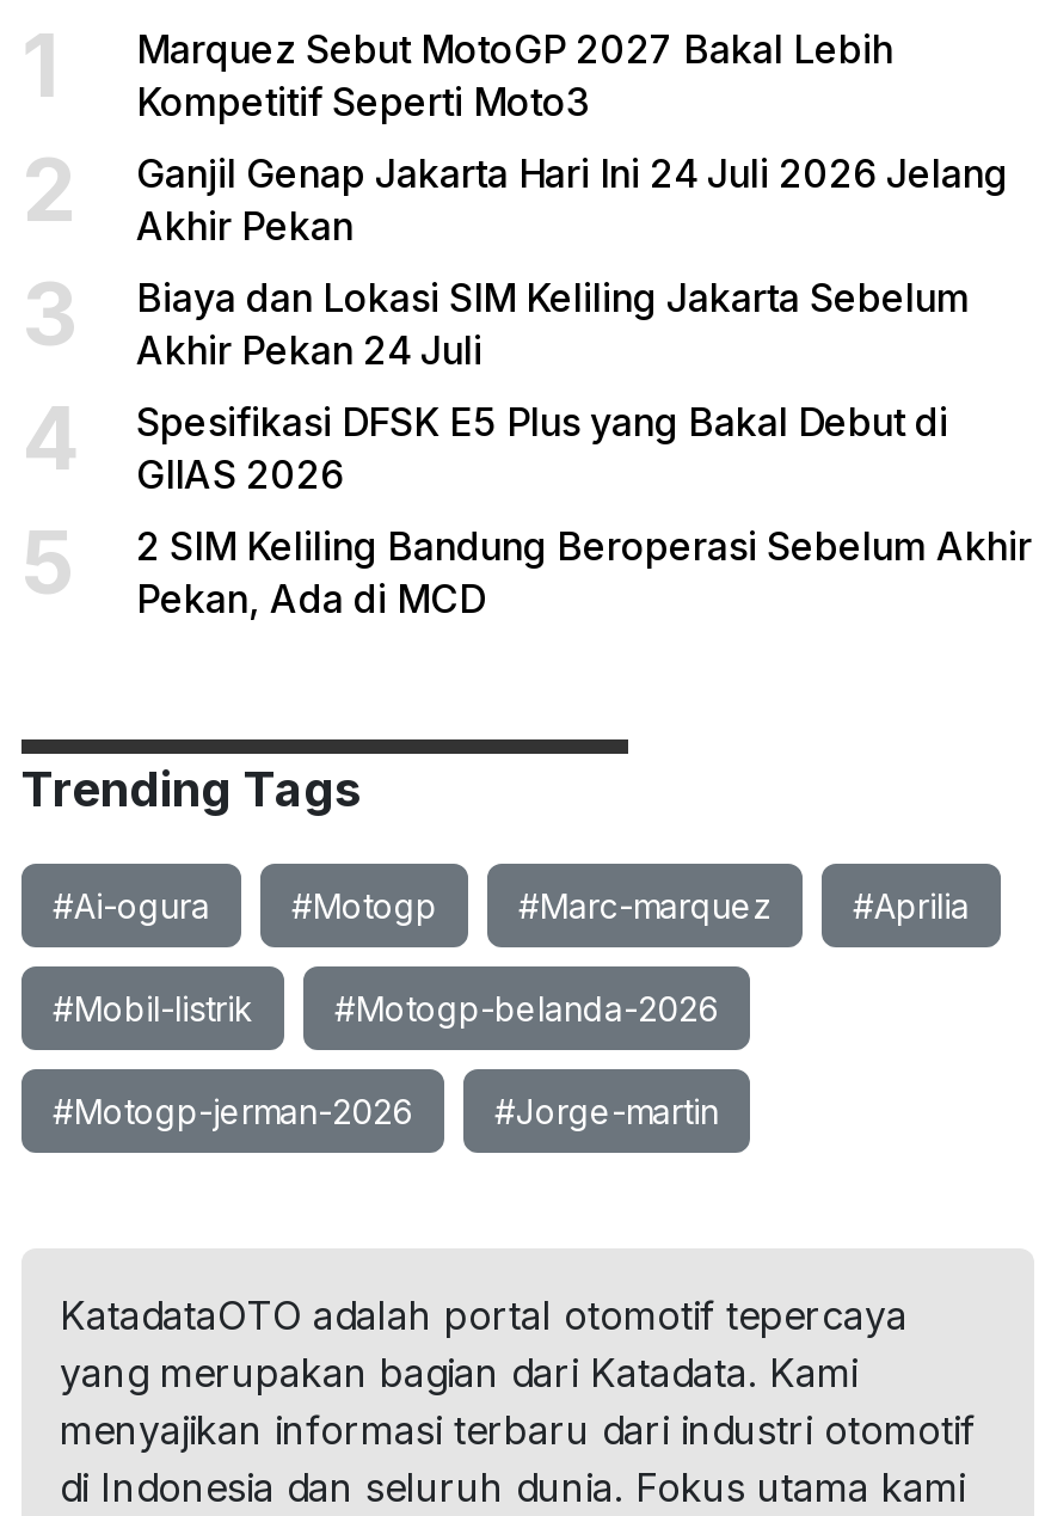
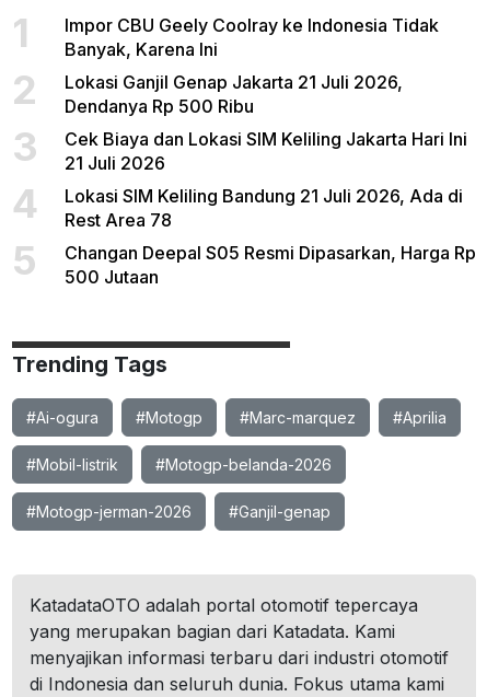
[136,25,893,125] Marquez Sebut MotoGP 2027 Bakal Lebih | Kompetitif Seperti Moto3 -> [65,14,439,60] Impor CBU Geely Coolray ke Indonesia Tidak | Banyak, Karena Ini
[136,149,1008,250] Ganjil Genap Jakarta Hari Ini 24 Juli 2026 Jelang | Akhir Pekan -> [65,71,403,117] Lokasi Ganjil Genap Jakarta 21 Juli 2026, | Dendanya Rp 500 Ribu
[136,274,970,374] Biaya dan Lokasi SIM Keliling Jakarta Sebelum | Akhir Pekan 24 Juli -> [65,128,467,174] Cek Biaya dan Lokasi SIM Keliling Jakarta Hari Ini | 21 Juli 2026
[136,398,948,498] Spesifikasi DFSK E5 Plus yang Bakal Debut di | GIIAS 2026 -> [65,185,463,231] Lokasi SIM Keliling Bandung 21 Juli 2026, Ada di | Rest Area 78
[136,522,1032,622] 2 SIM Keliling Bandung Beroperasi Sebelum Akhir | Pekan, Ada di MCD -> [65,242,476,288] Changan Deepal S05 Resmi Dipasarkan, Harga Rp | 500 Jutaan
[494,1091,719,1131] #Jorge-martin -> [229,502,331,521] #Ganjil-genap

